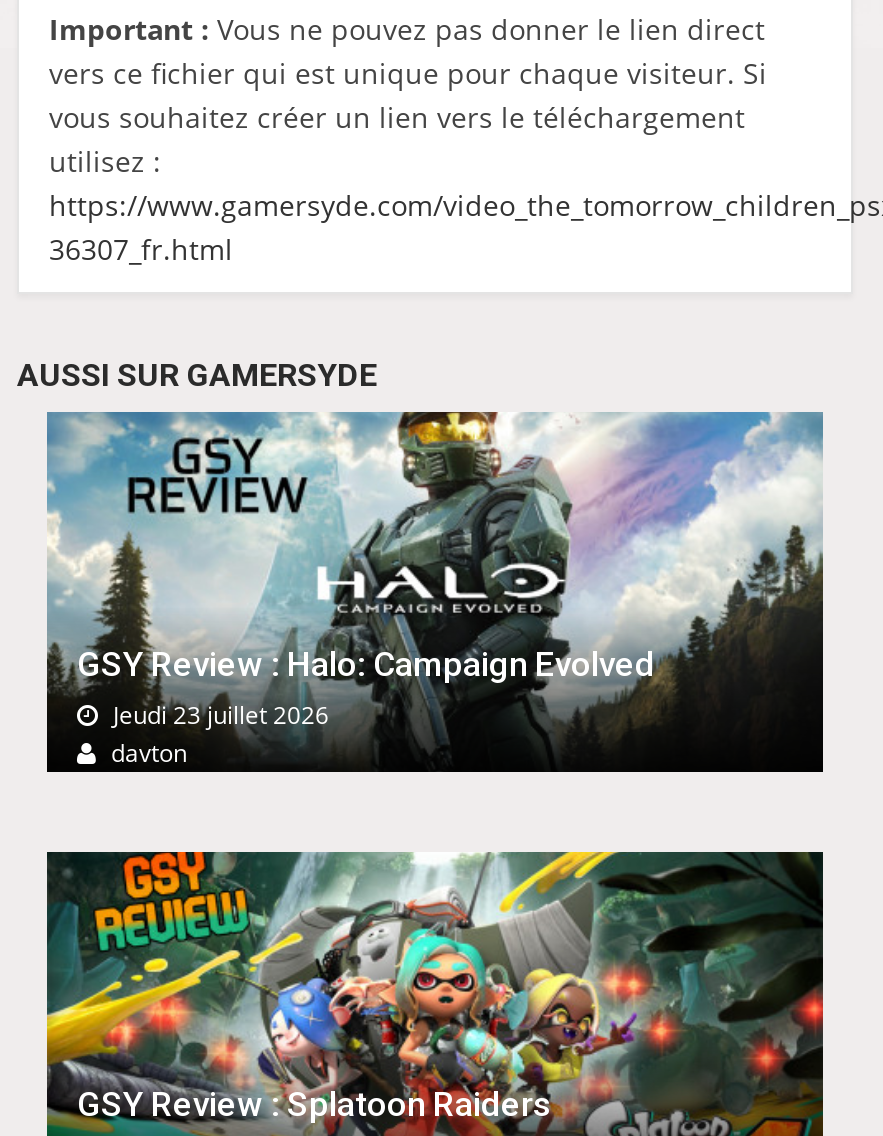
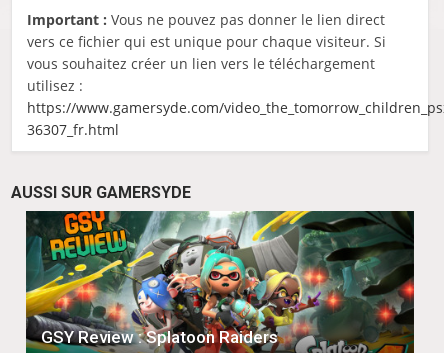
[45,410,825,774] [image] | GSY Review : Halo: Campaign Evolved | Jeudi 23 juillet 2026 | davton -> none

